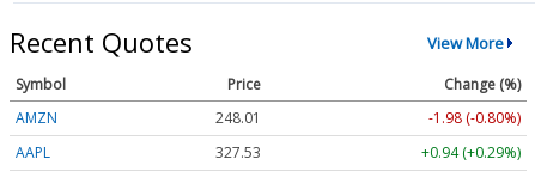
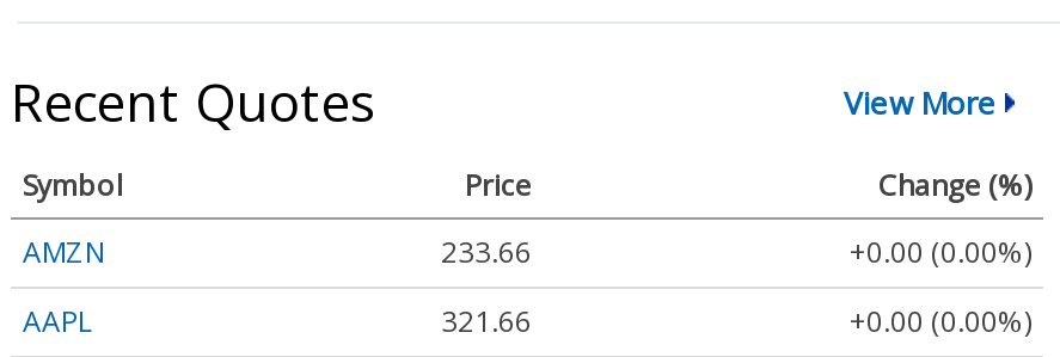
[215,108,261,128] 248.01 -> [441,231,532,272] 233.66
[428,108,521,128] -1.98 (-0.80%) -> [850,231,1031,272] +0.00 (0.00%)
[215,143,261,163] 327.53 -> [441,300,532,341] 321.66
[421,143,521,163] +0.94 (+0.29%) -> [850,300,1031,341] +0.00 (0.00%)

